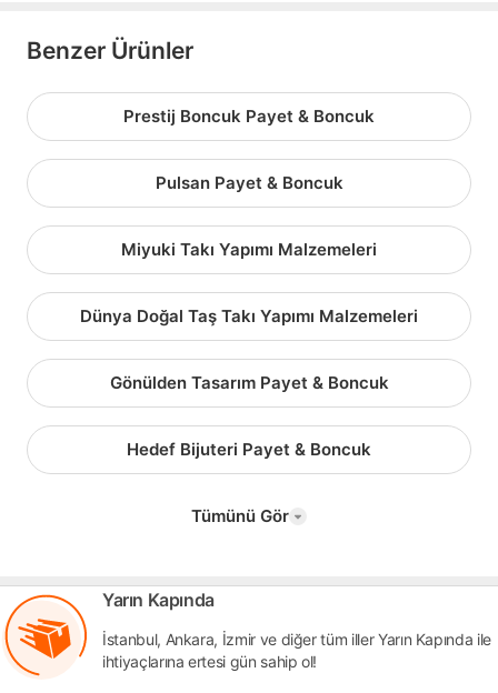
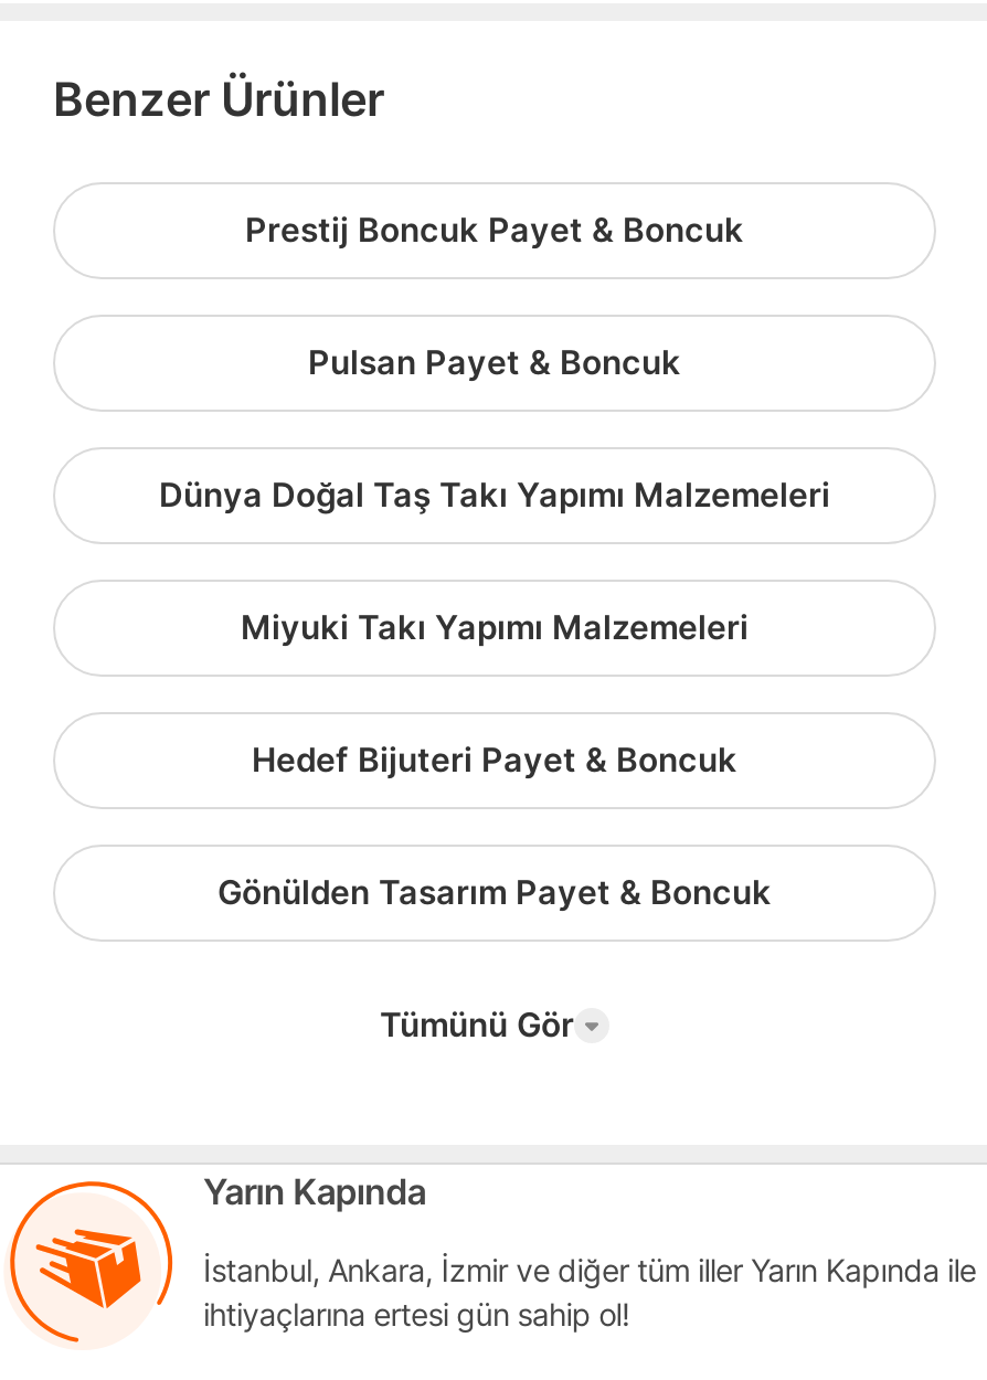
moved [121,239,377,260] -> [241,606,749,648]: Miyuki Takı Yapımı Malzemeleri
moved [80,305,418,327] -> [159,474,830,516]: Dünya Doğal Taş Takı Yapımı Malzemeleri
moved [109,372,389,393] -> [217,871,772,913]: Gönülden Tasarım Payet & Boncuk
moved [127,439,371,460] -> [252,739,737,781]: Hedef Bijuteri Payet & Boncuk

